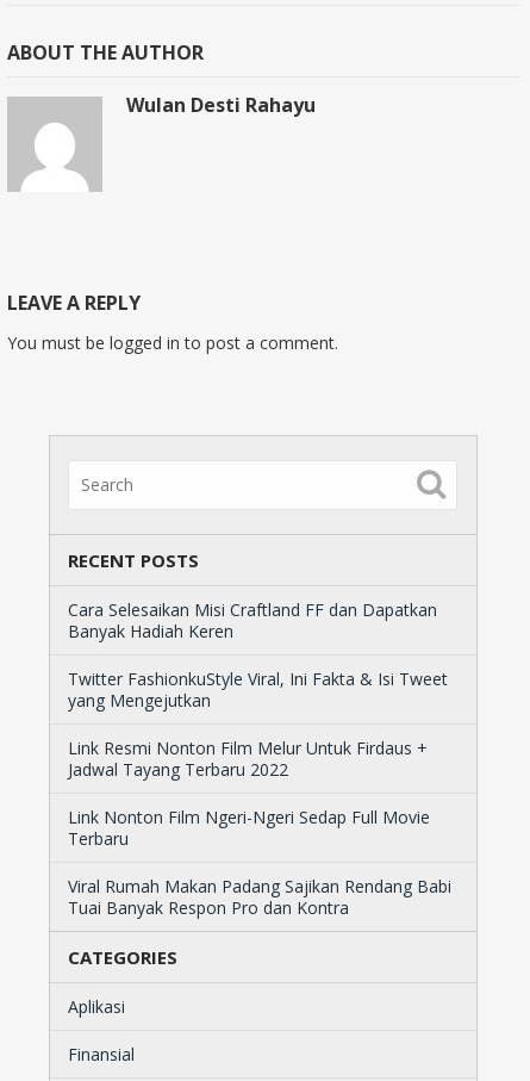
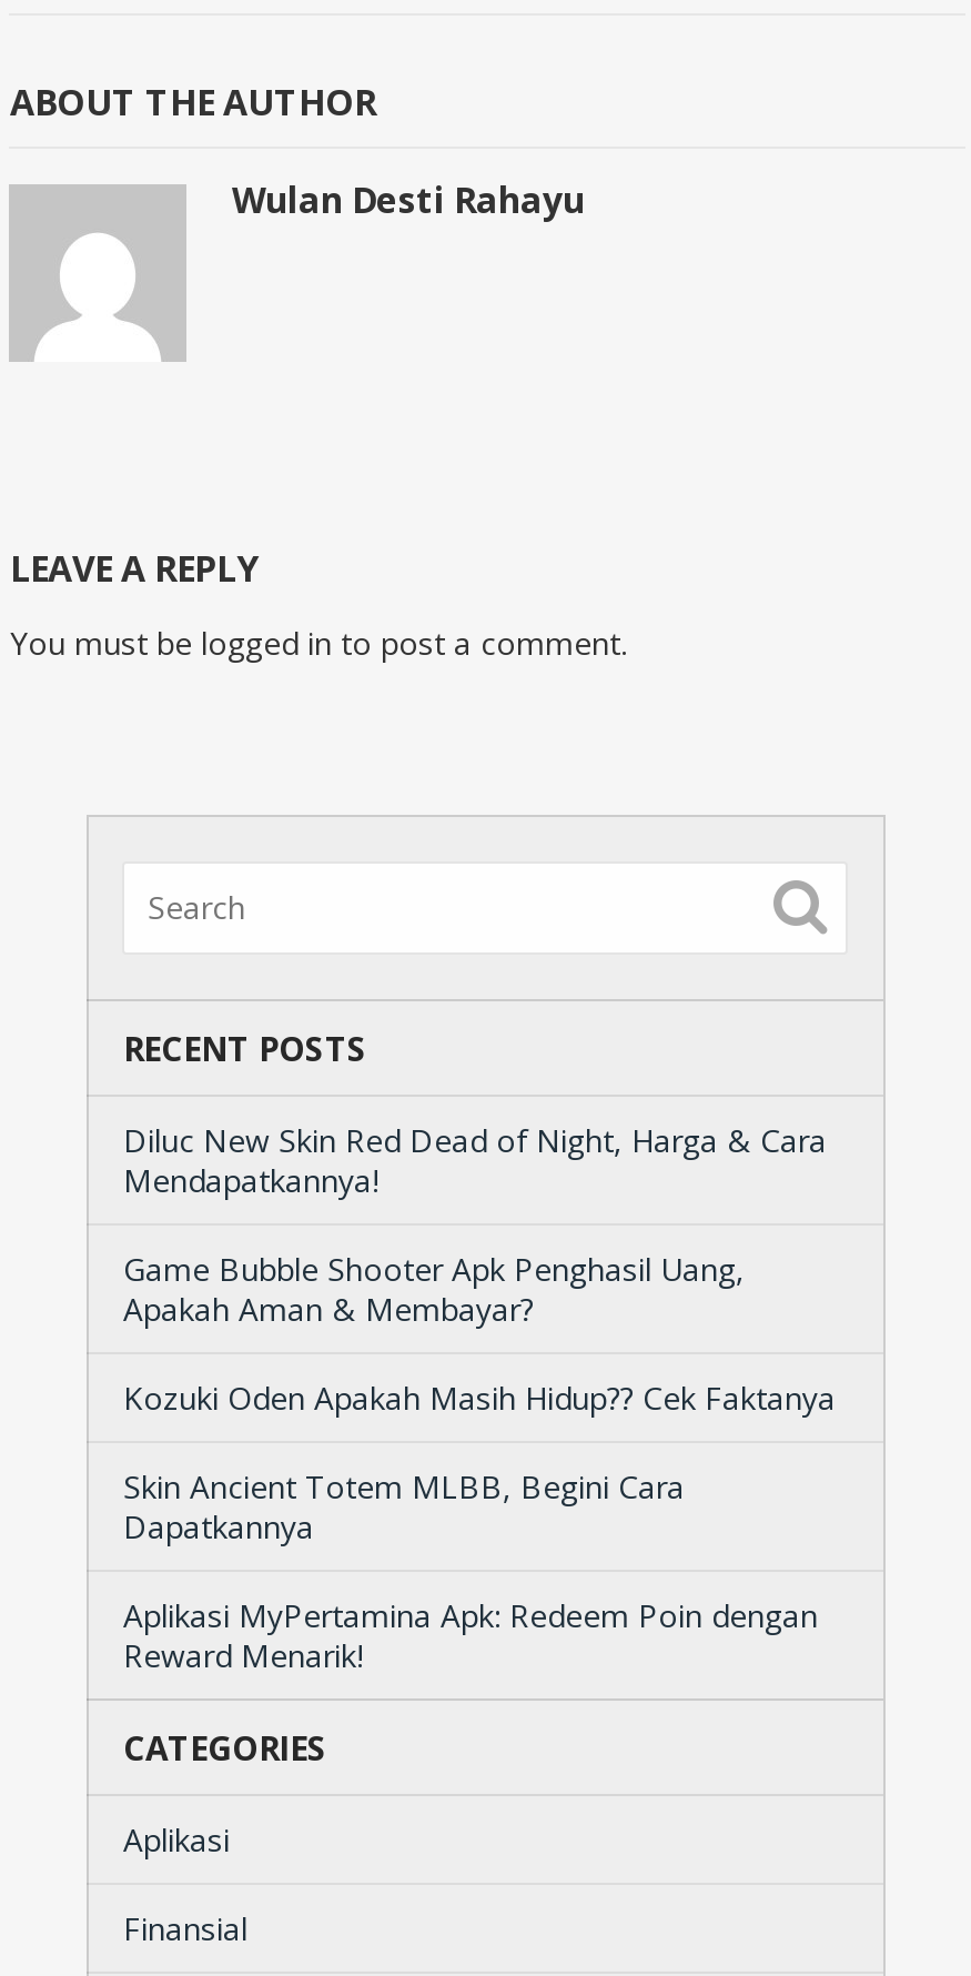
[68,599,438,643] Cara Selesaikan Misi Craftland FF dan Dapatkan | Banyak Hadiah Keren -> [123,1120,827,1202] Diluc New Skin Red Dead of Night, Harga & Cara | Mendapatkannya!
[68,668,448,712] Twitter FashionkuStyle Viral, Ini Fakta & Isi Tweet | yang Mengejutkan -> [123,1249,745,1331] Game Bubble Shooter Apk Penghasil Uang, | Apakah Aman & Membayar?
[68,737,428,781] Link Resmi Nonton Film Melur Untuk Firdaus + | Jadwal Tayang Terbaru 2022 -> [123,1377,836,1420] Kozuki Oden Apakah Masih Hidup?? Cek Faktanya
[68,806,431,850] Link Nonton Film Ngeri-Ngeri Sedap Full Movie | Terbaru -> [123,1466,685,1548] Skin Ancient Totem MLBB, Begini Cara | Dapatkannya
[68,875,452,919] Viral Rumah Makan Padang Sajikan Rendang Babi | Tuai Banyak Respon Pro dan Kontra -> [123,1595,818,1677] Aplikasi MyPertamina Apk: Redeem Poin dengan | Reward Menarik!

